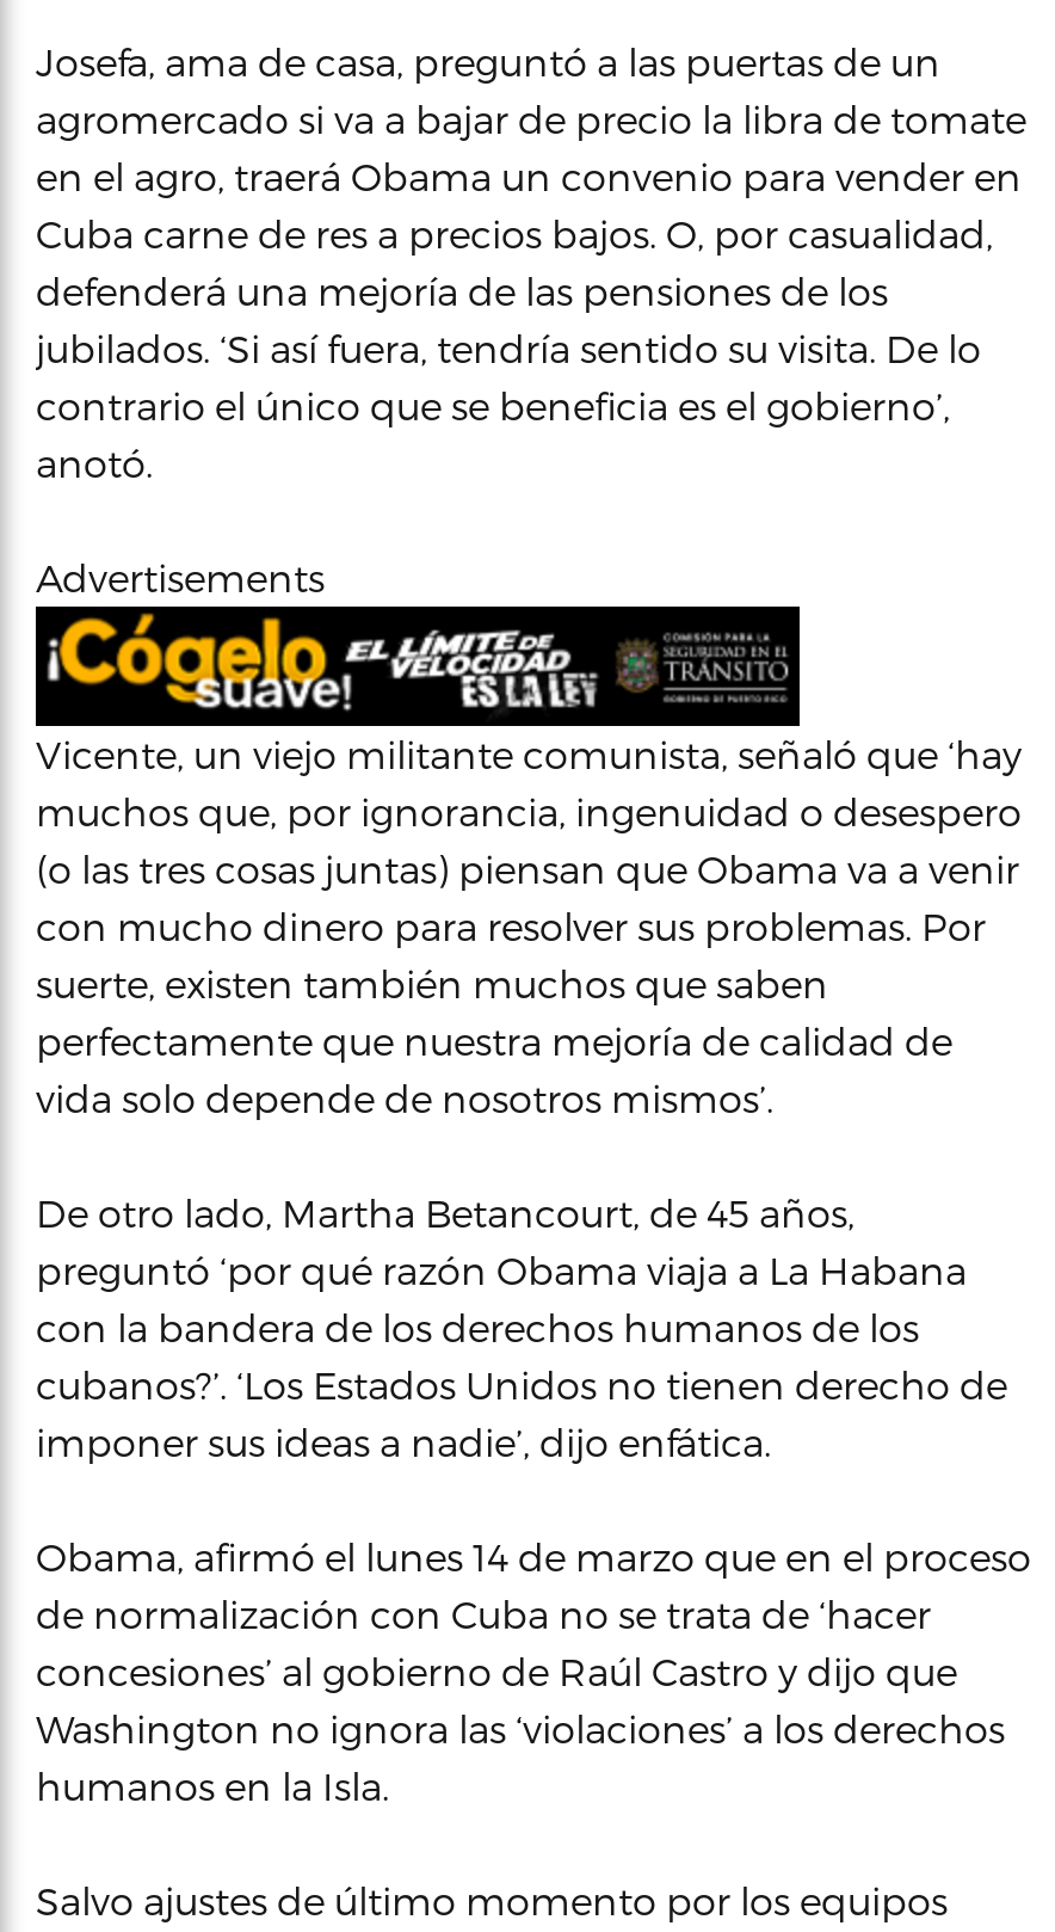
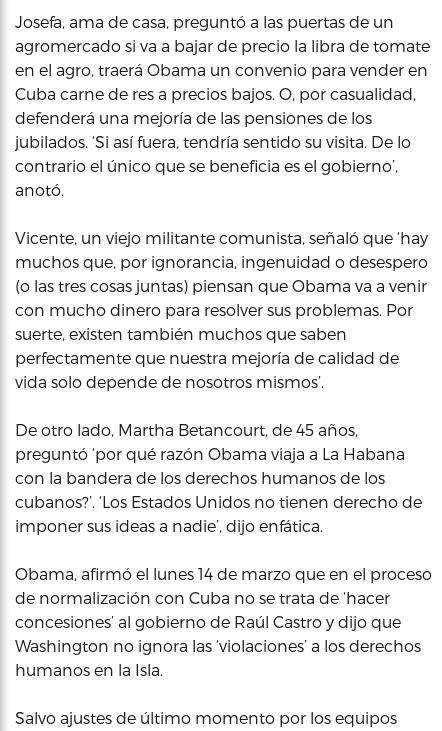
[36,554,325,599] Advertisements -> none
[33,604,802,726] [image] -> none

